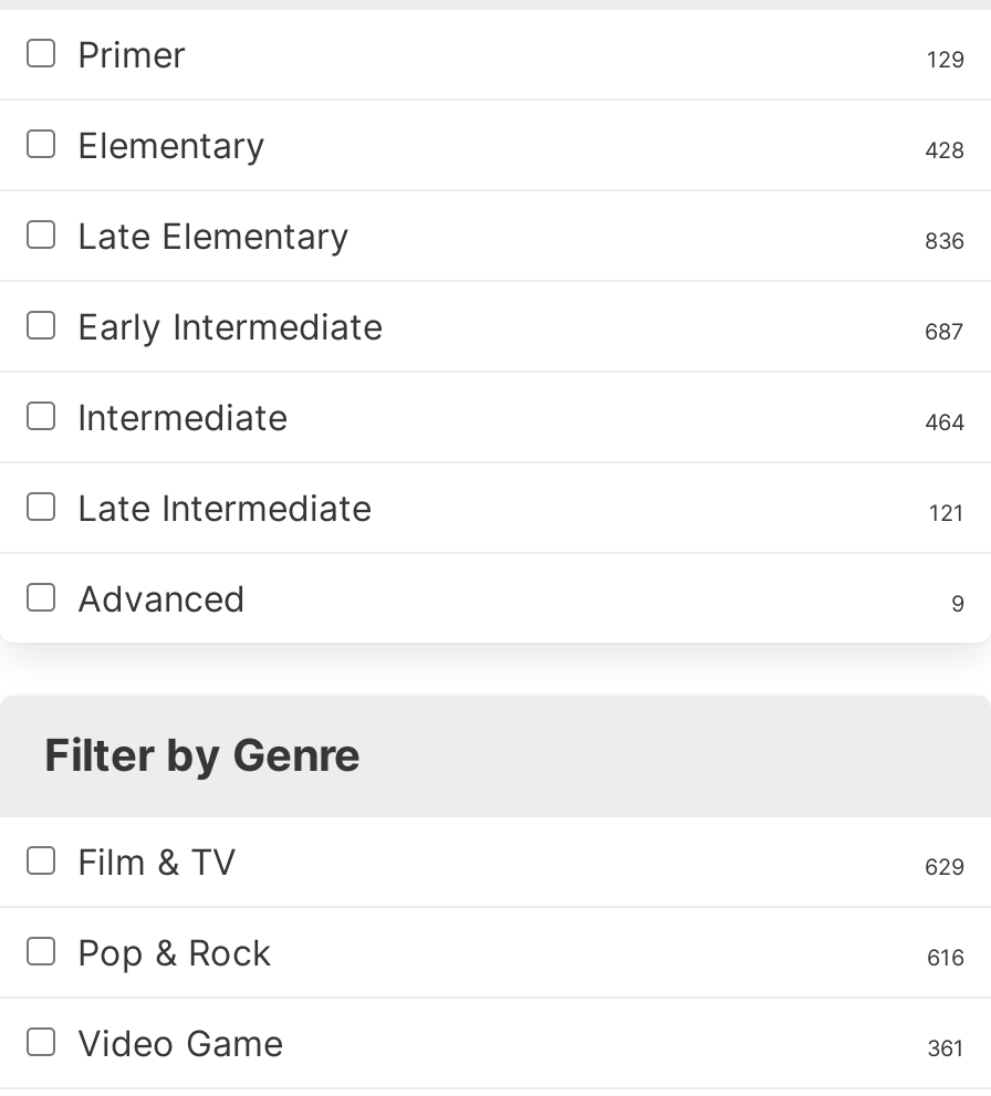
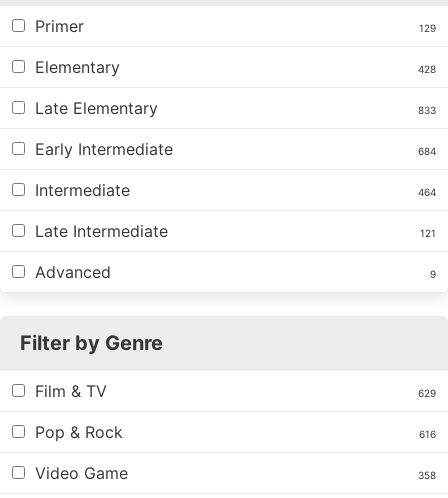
[925,227,964,253] 836 -> [418,104,436,116] 833
[925,317,964,344] 687 -> [418,145,436,157] 684
[927,1034,964,1061] 361 -> [418,469,436,481] 358

